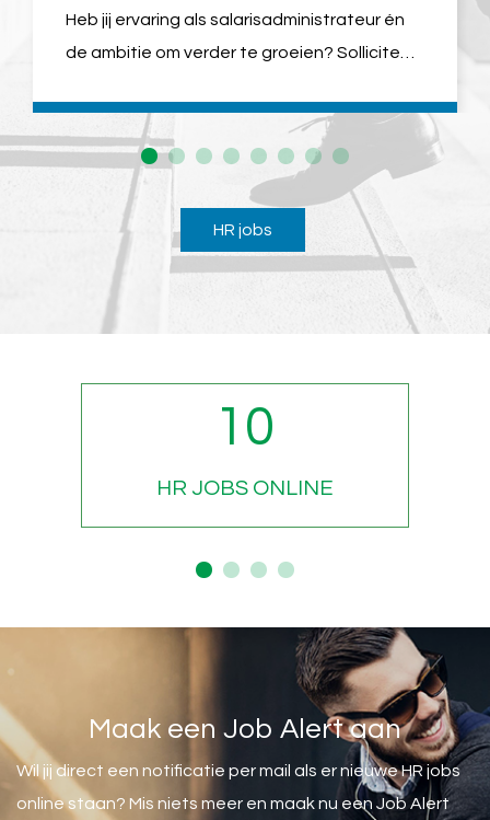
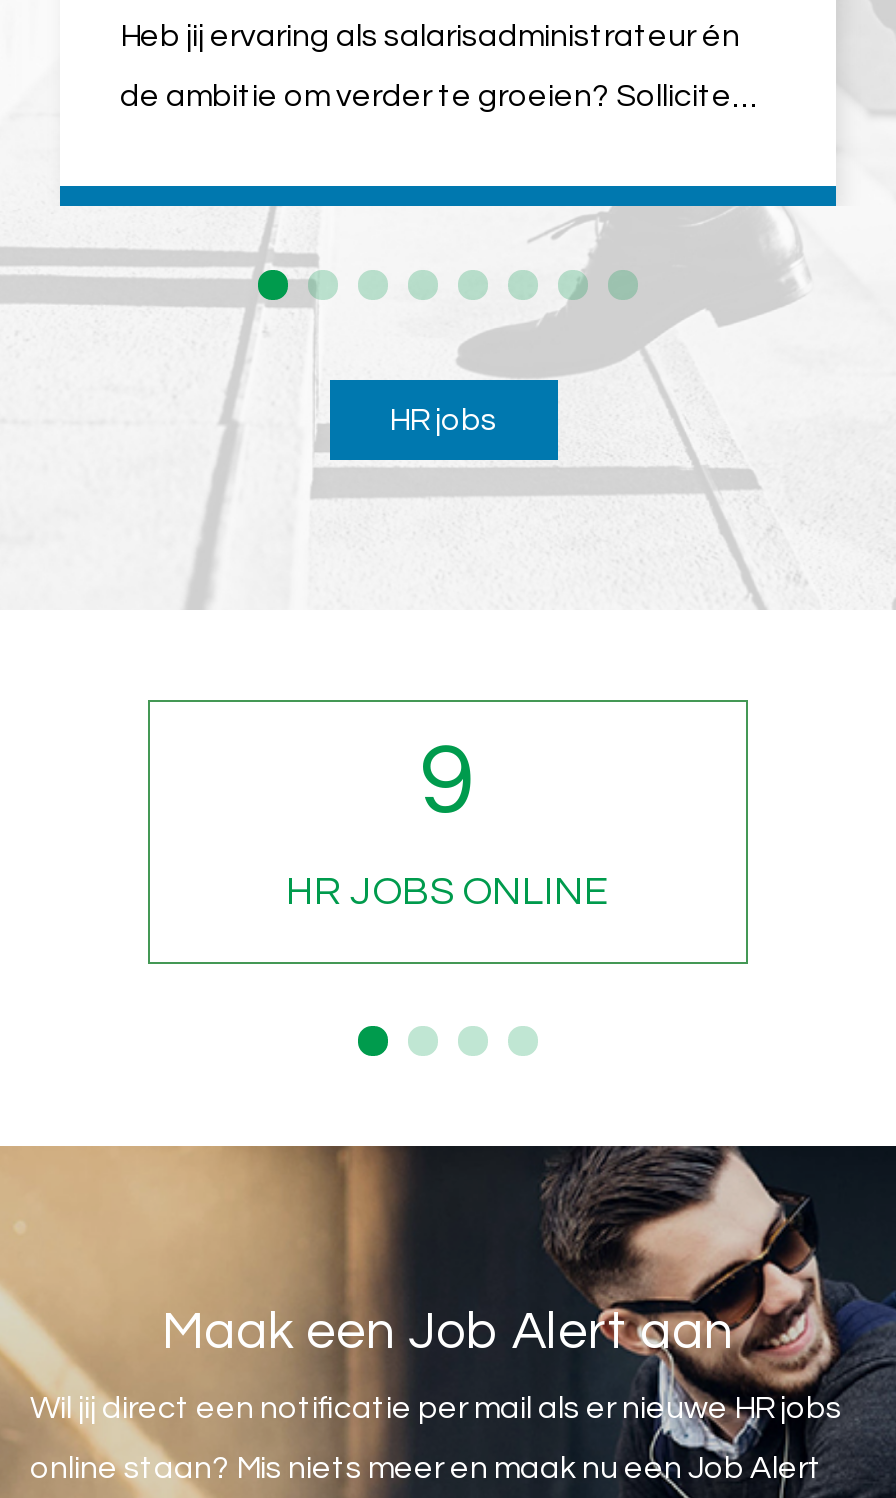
[214,399,276,456] 10 -> [420,729,476,833] 9

